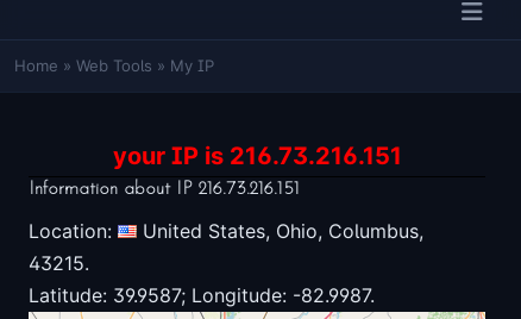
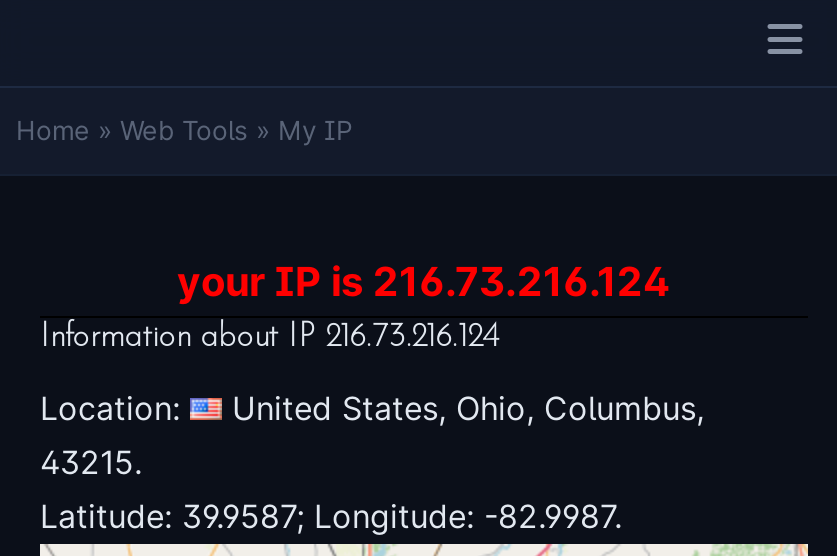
[112,141,401,170] your IP is 216.73.216.151 -> [177,258,671,306] your IP is 216.73.216.124
[29,179,300,199] Information about IP 216.73.216.151 -> [40,322,500,354] Information about IP 216.73.216.124

